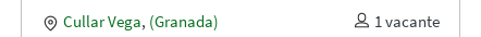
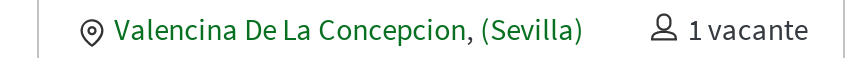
[63,11,218,32] Cullar Vega, (Granada) -> [114,11,584,49] Valencina De La Concepcion, (Sevilla)

